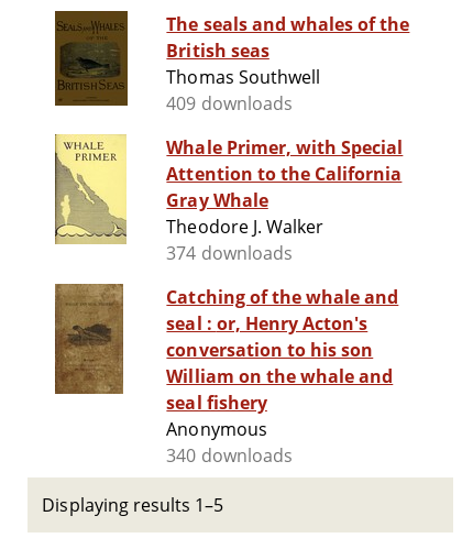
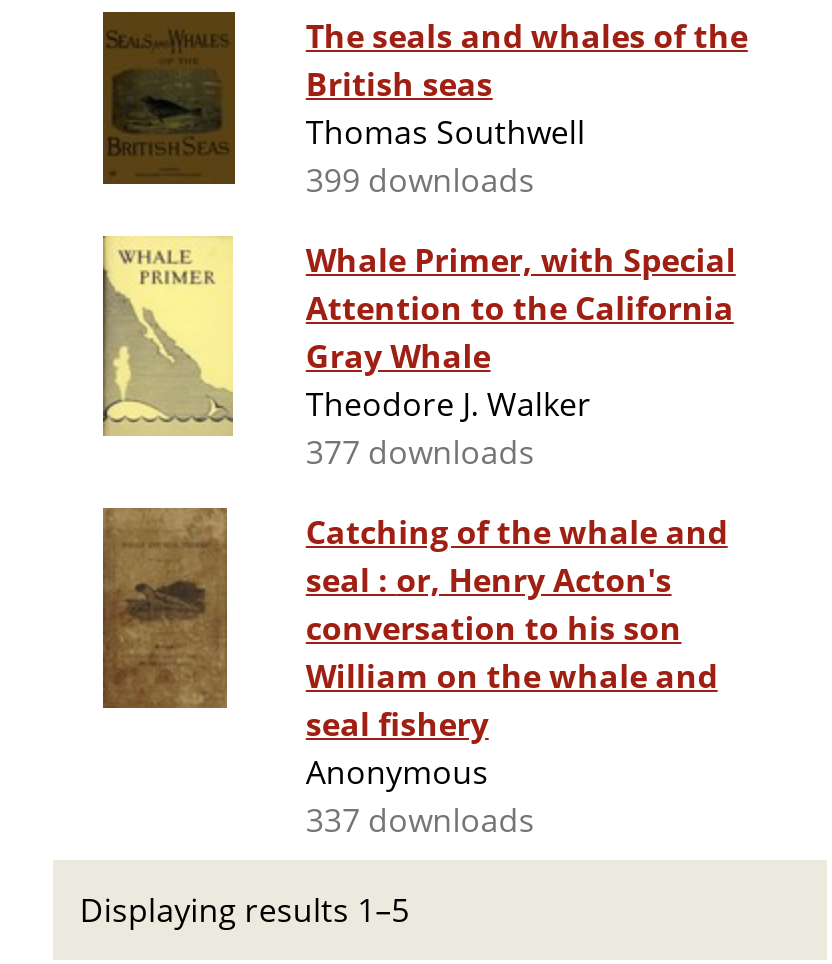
[167,92,292,116] 409 downloads -> [306,158,535,202] 399 downloads
[167,241,292,265] 374 downloads -> [306,430,535,474] 377 downloads
[167,444,292,468] 340 downloads -> [306,798,535,842] 337 downloads

